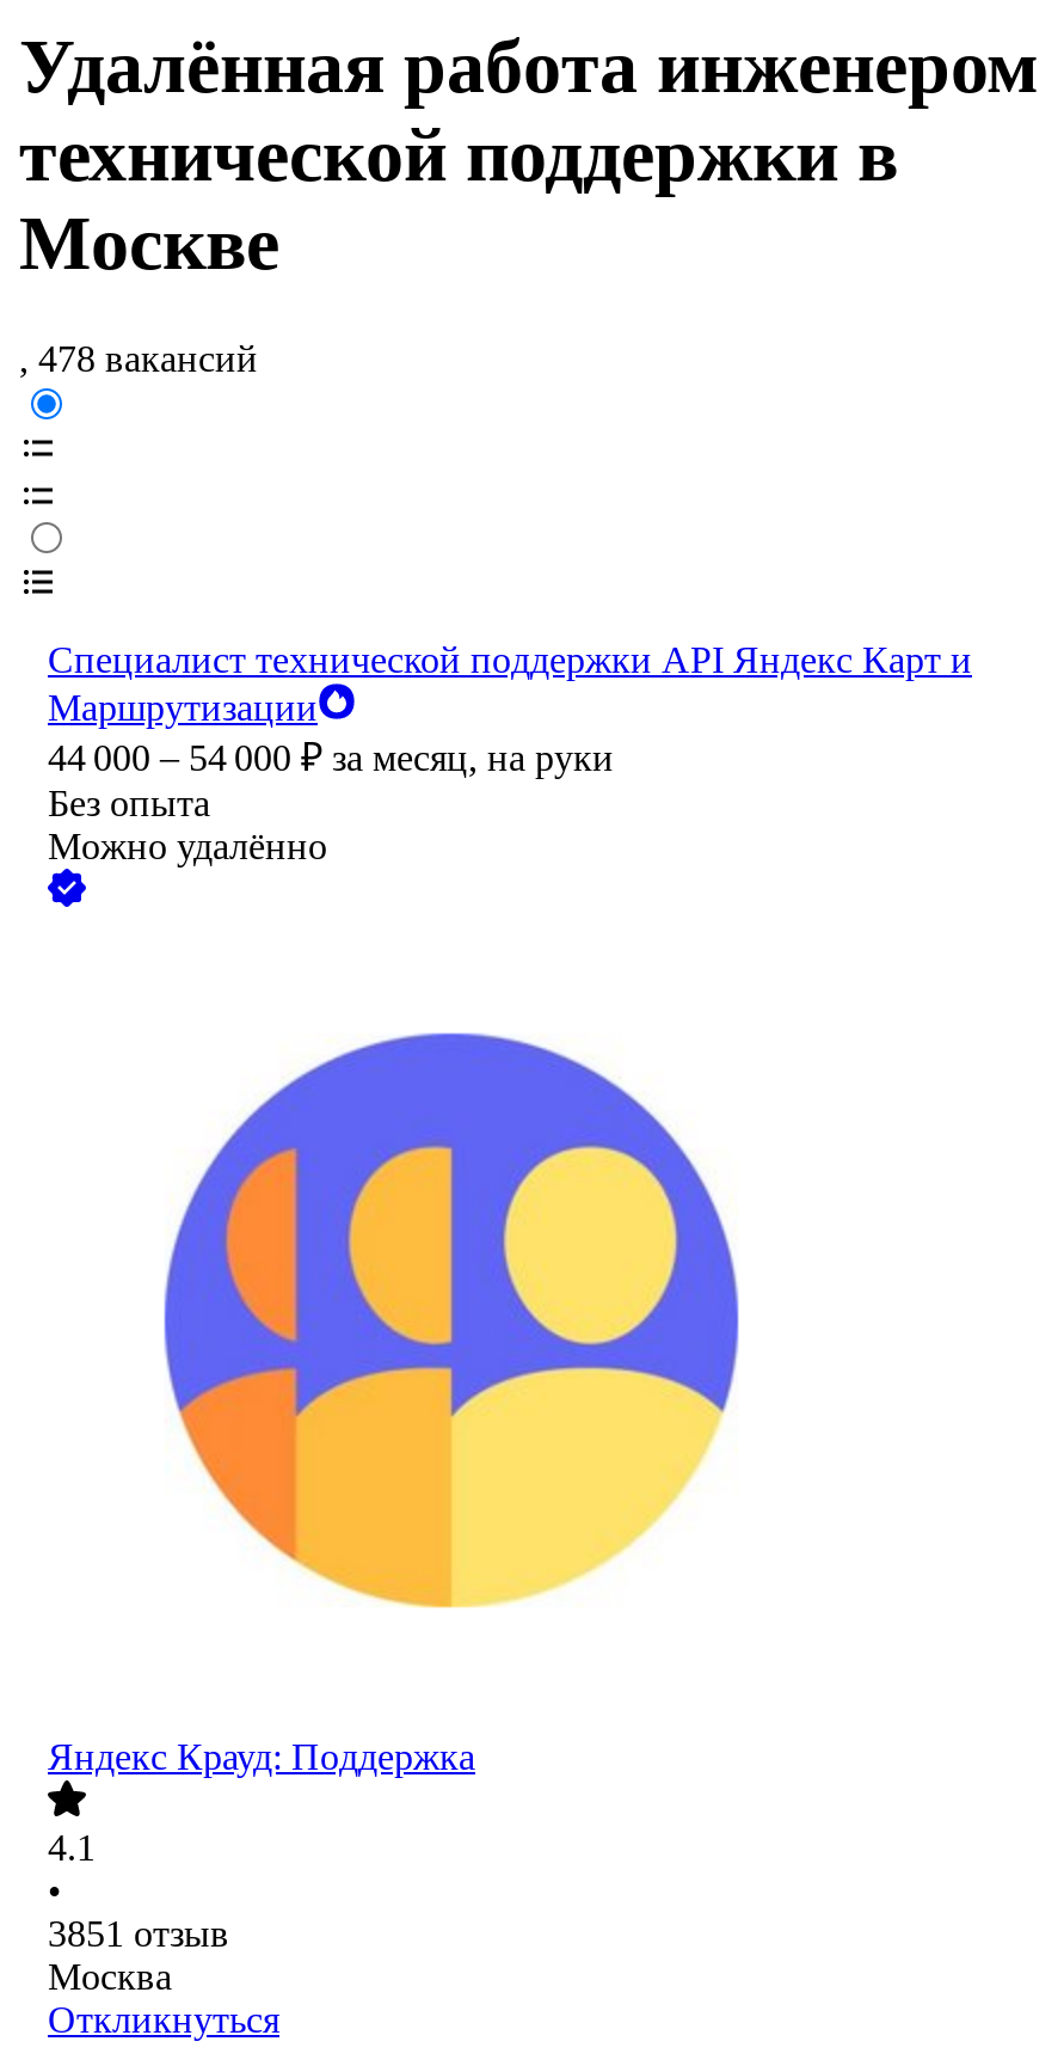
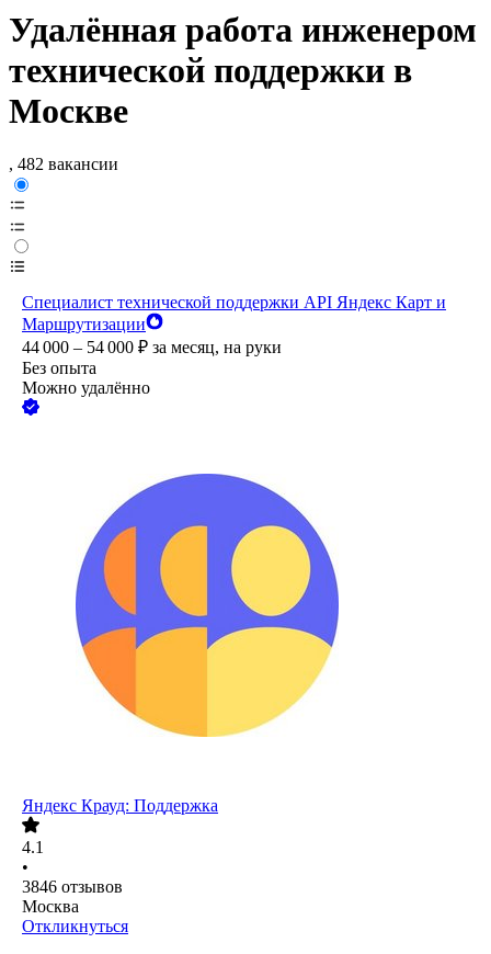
[19,339,258,380] , 478 вакансий -> [9,155,118,174] , 482 вакансии
[48,1914,229,1955] 3851 отзыв -> [22,878,123,896] 3846 отзывов

